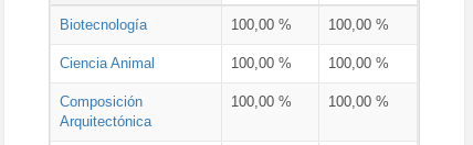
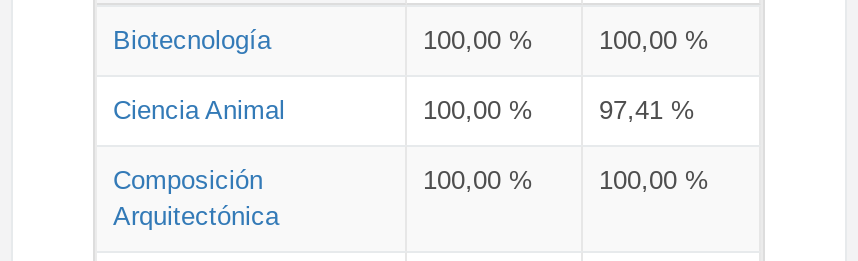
[328,54,389,71] 100,00 % -> [599,94,695,124] 97,41 %

